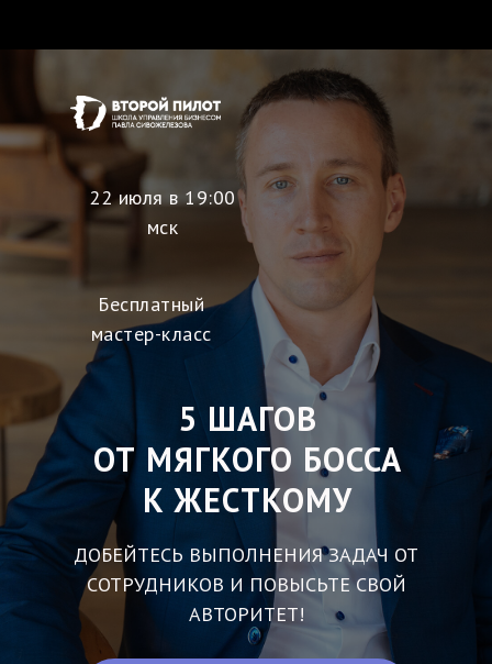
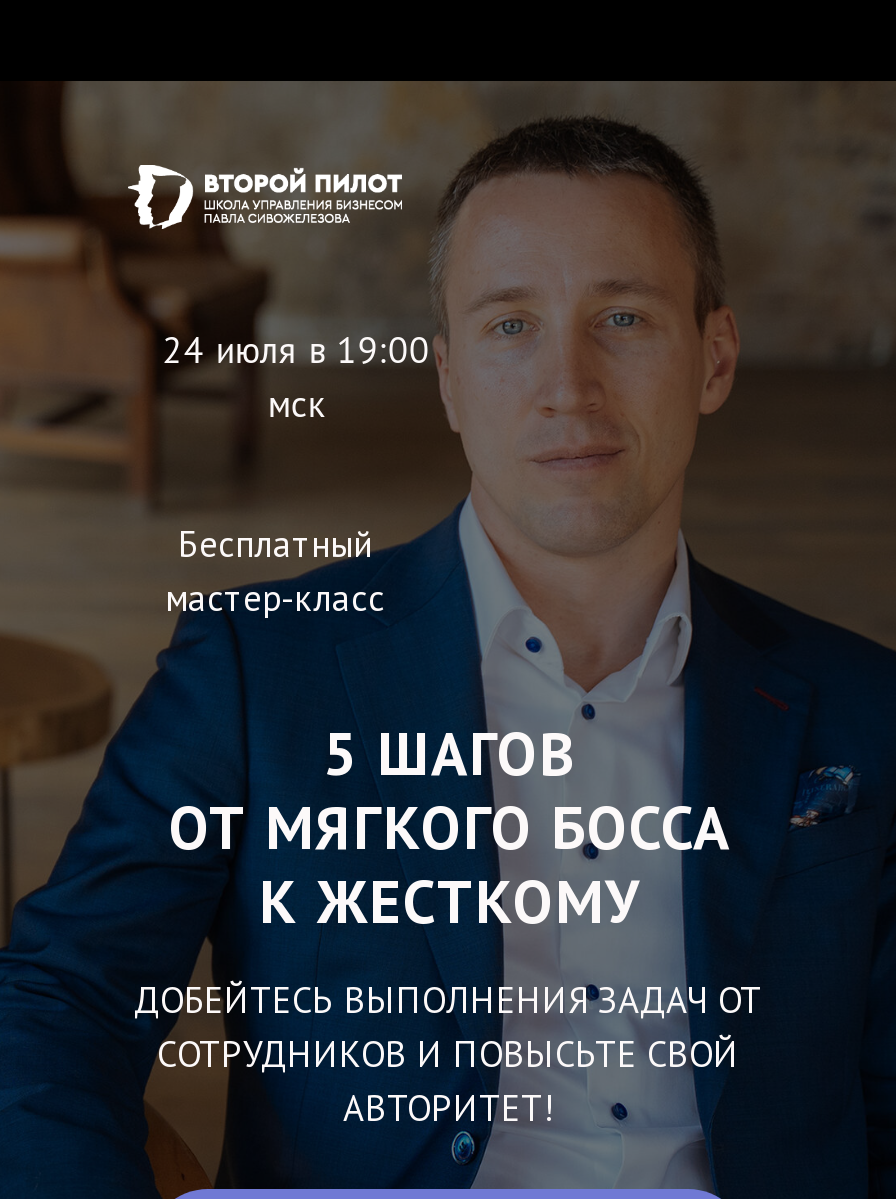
[89,185,236,210] 22 июля в 19:00 -> [162,327,430,373] 24 июля в 19:00

